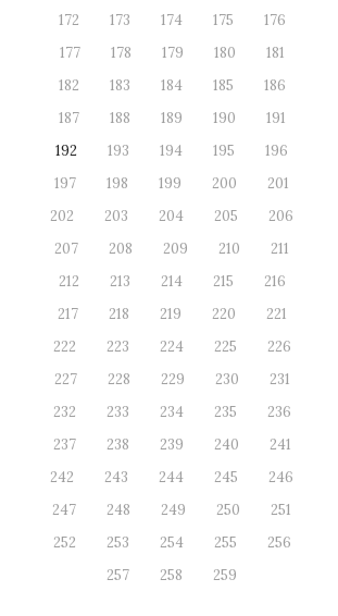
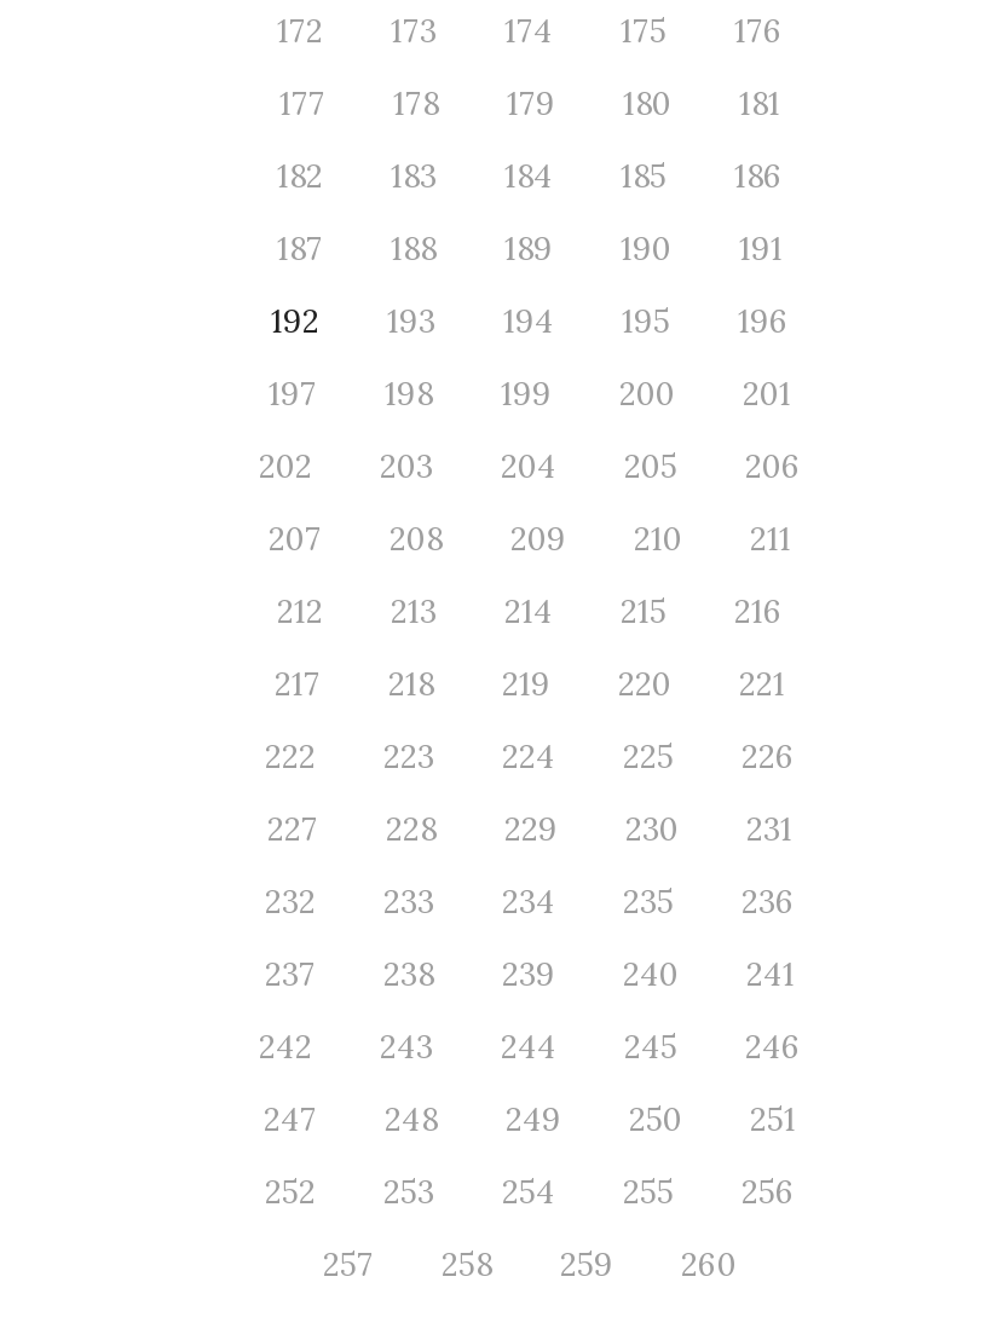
none -> [681,1244,737,1285] 260

